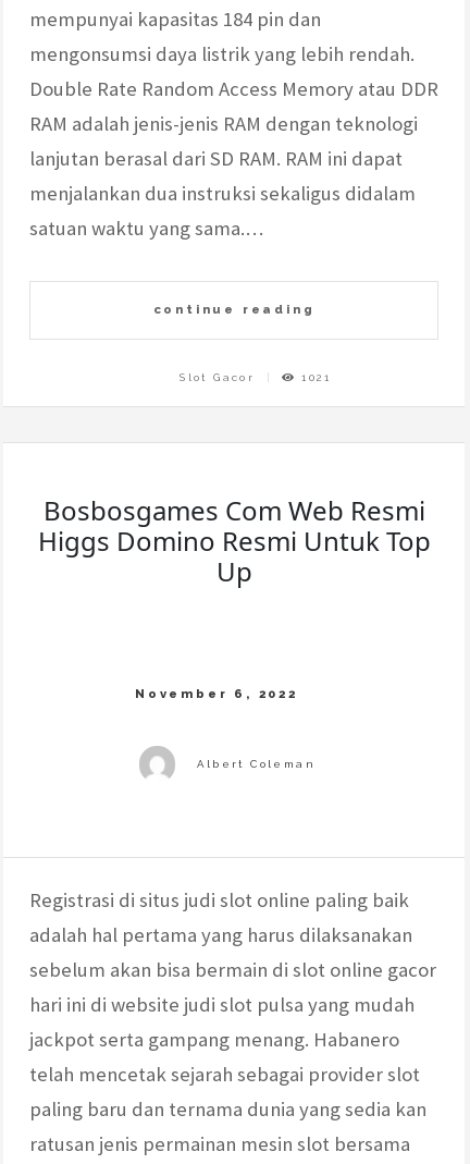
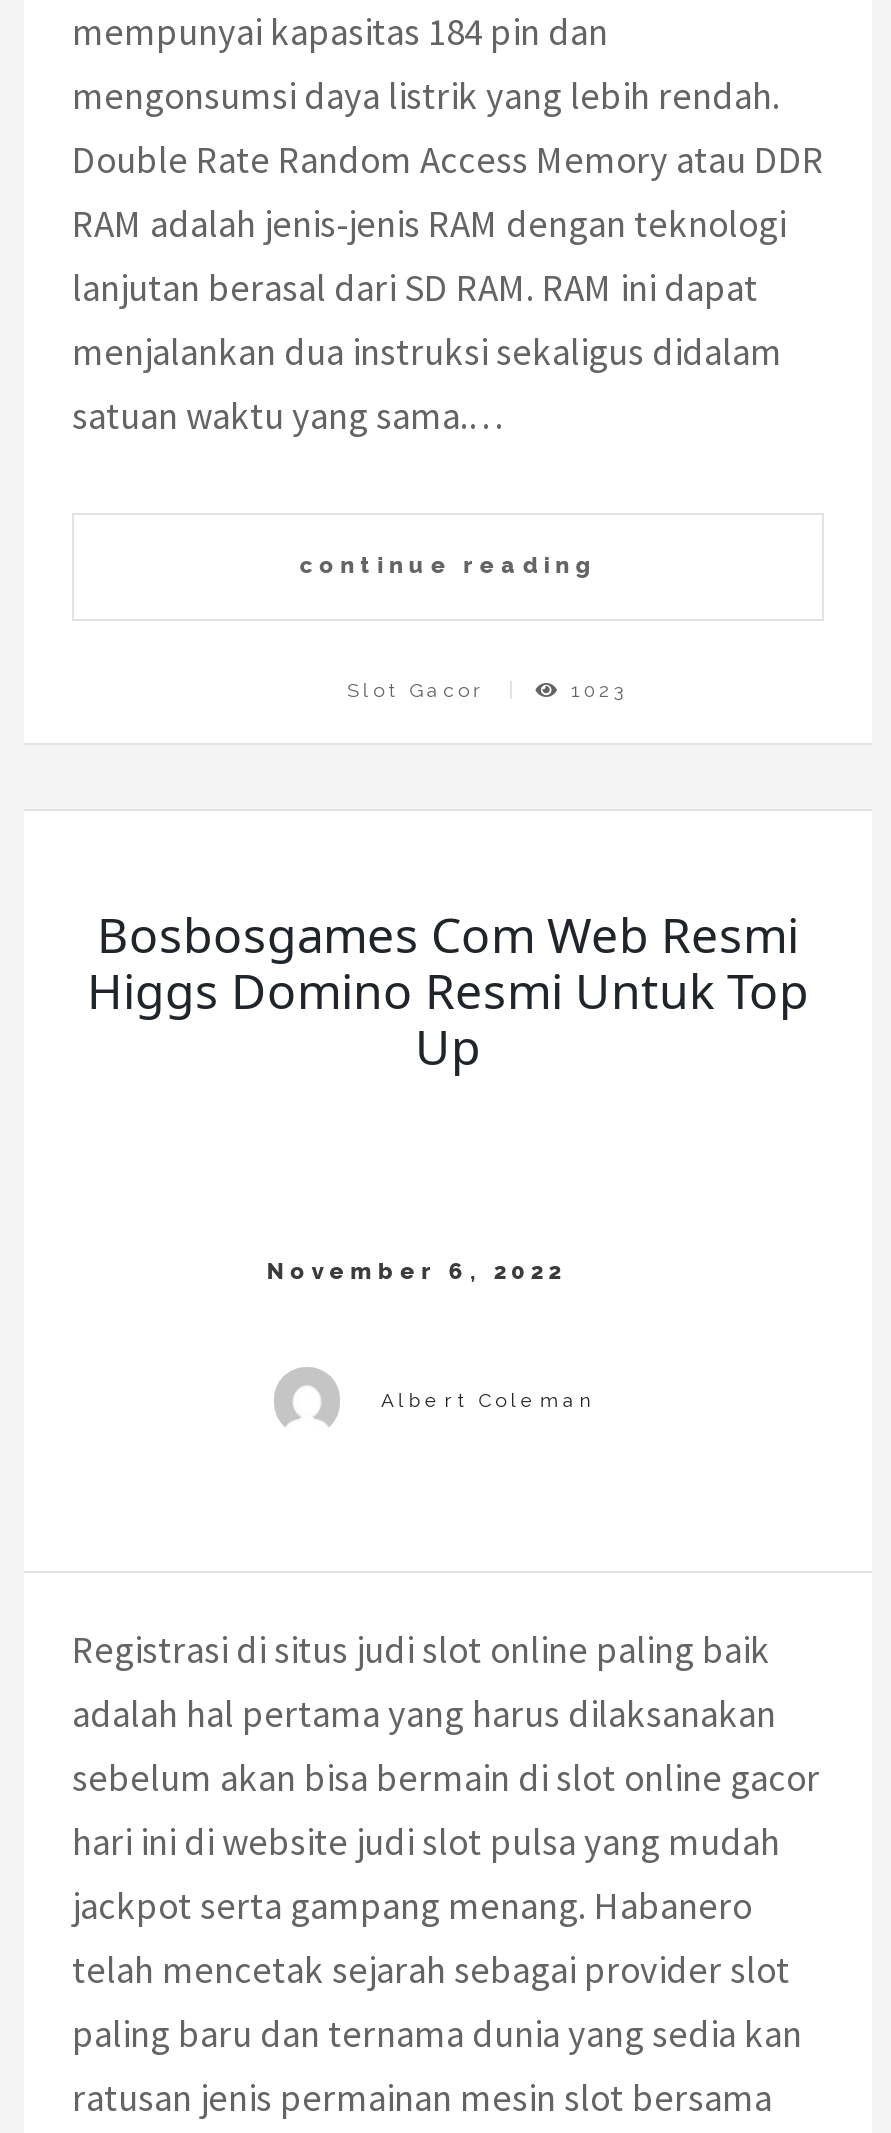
[297,371,332,383] 1021 -> [562,679,628,701] 1023

